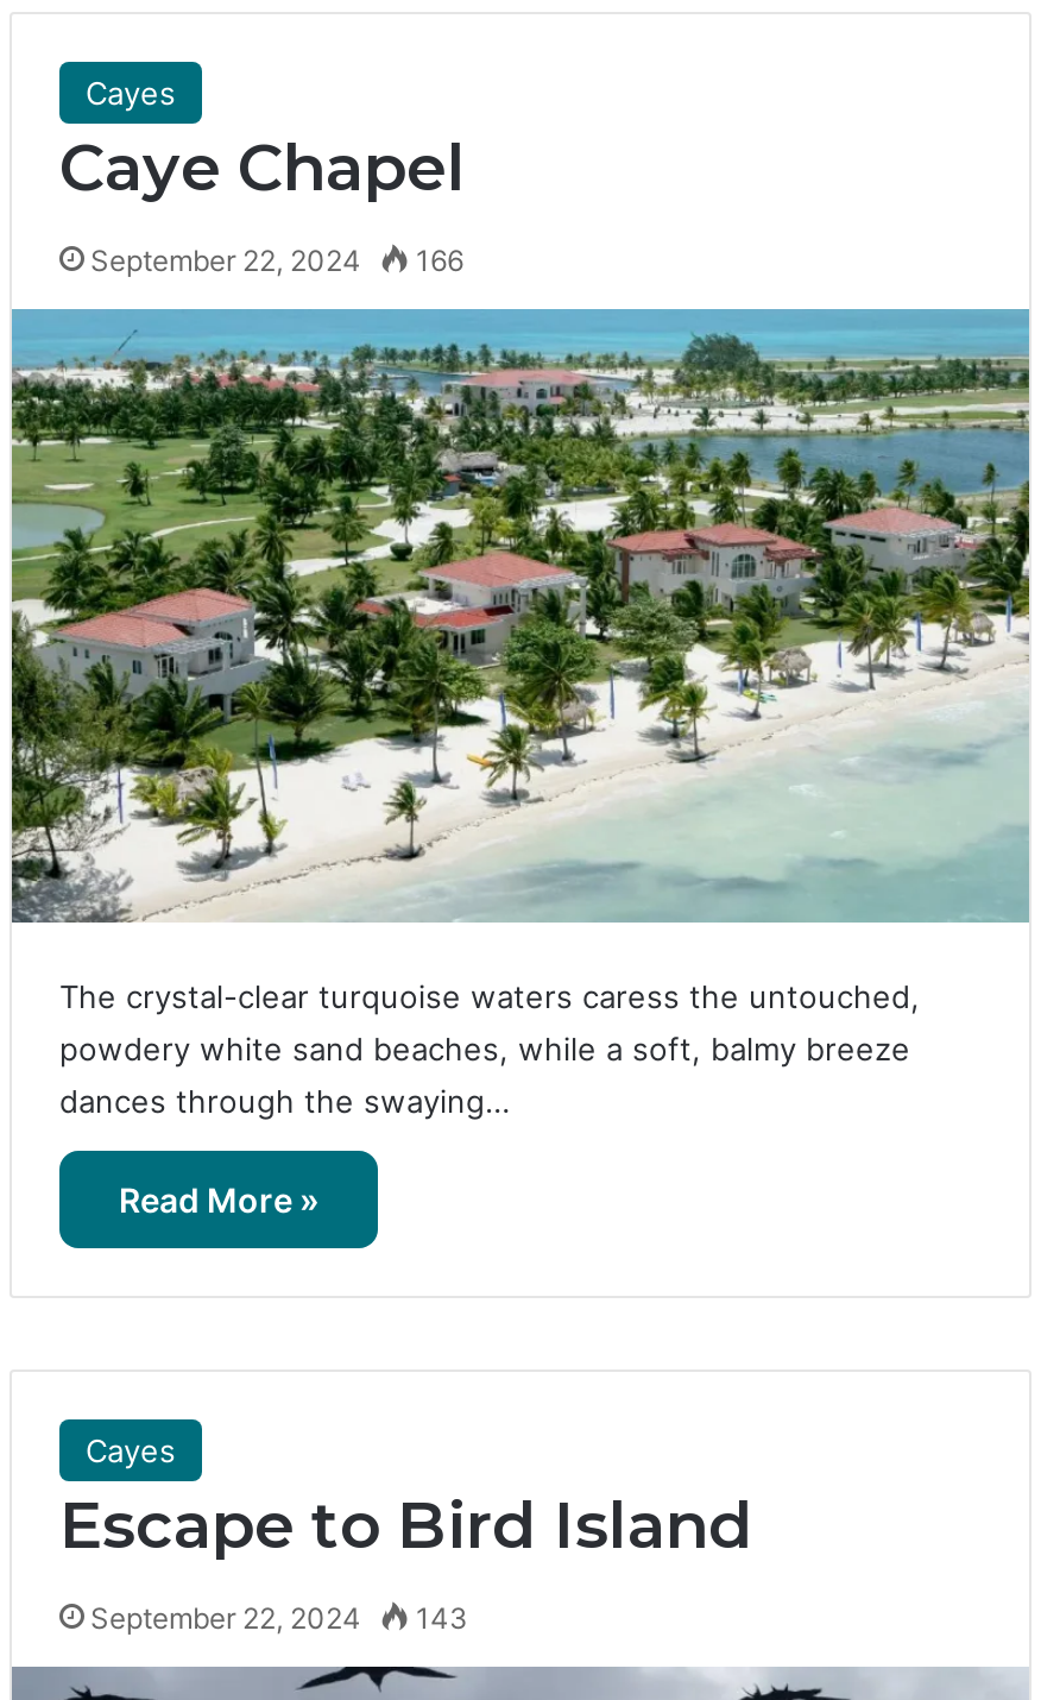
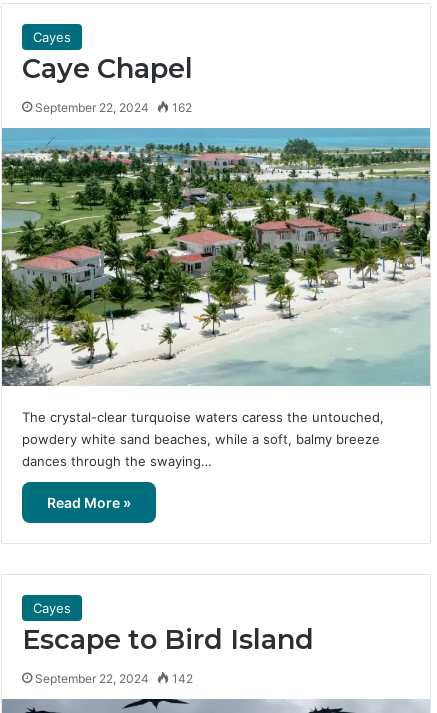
[90,242,463,278] September 22, 2024 166 -> [35,100,192,115] September 22, 2024 162
[90,1600,468,1635] September 22, 2024 143 -> [35,671,193,686] September 22, 2024 142

